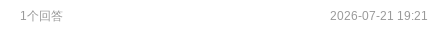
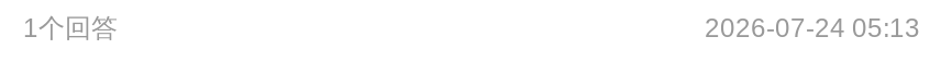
[330,9,428,23] 2026-07-21 19:21 -> [705,13,920,44] 2026-07-24 05:13

